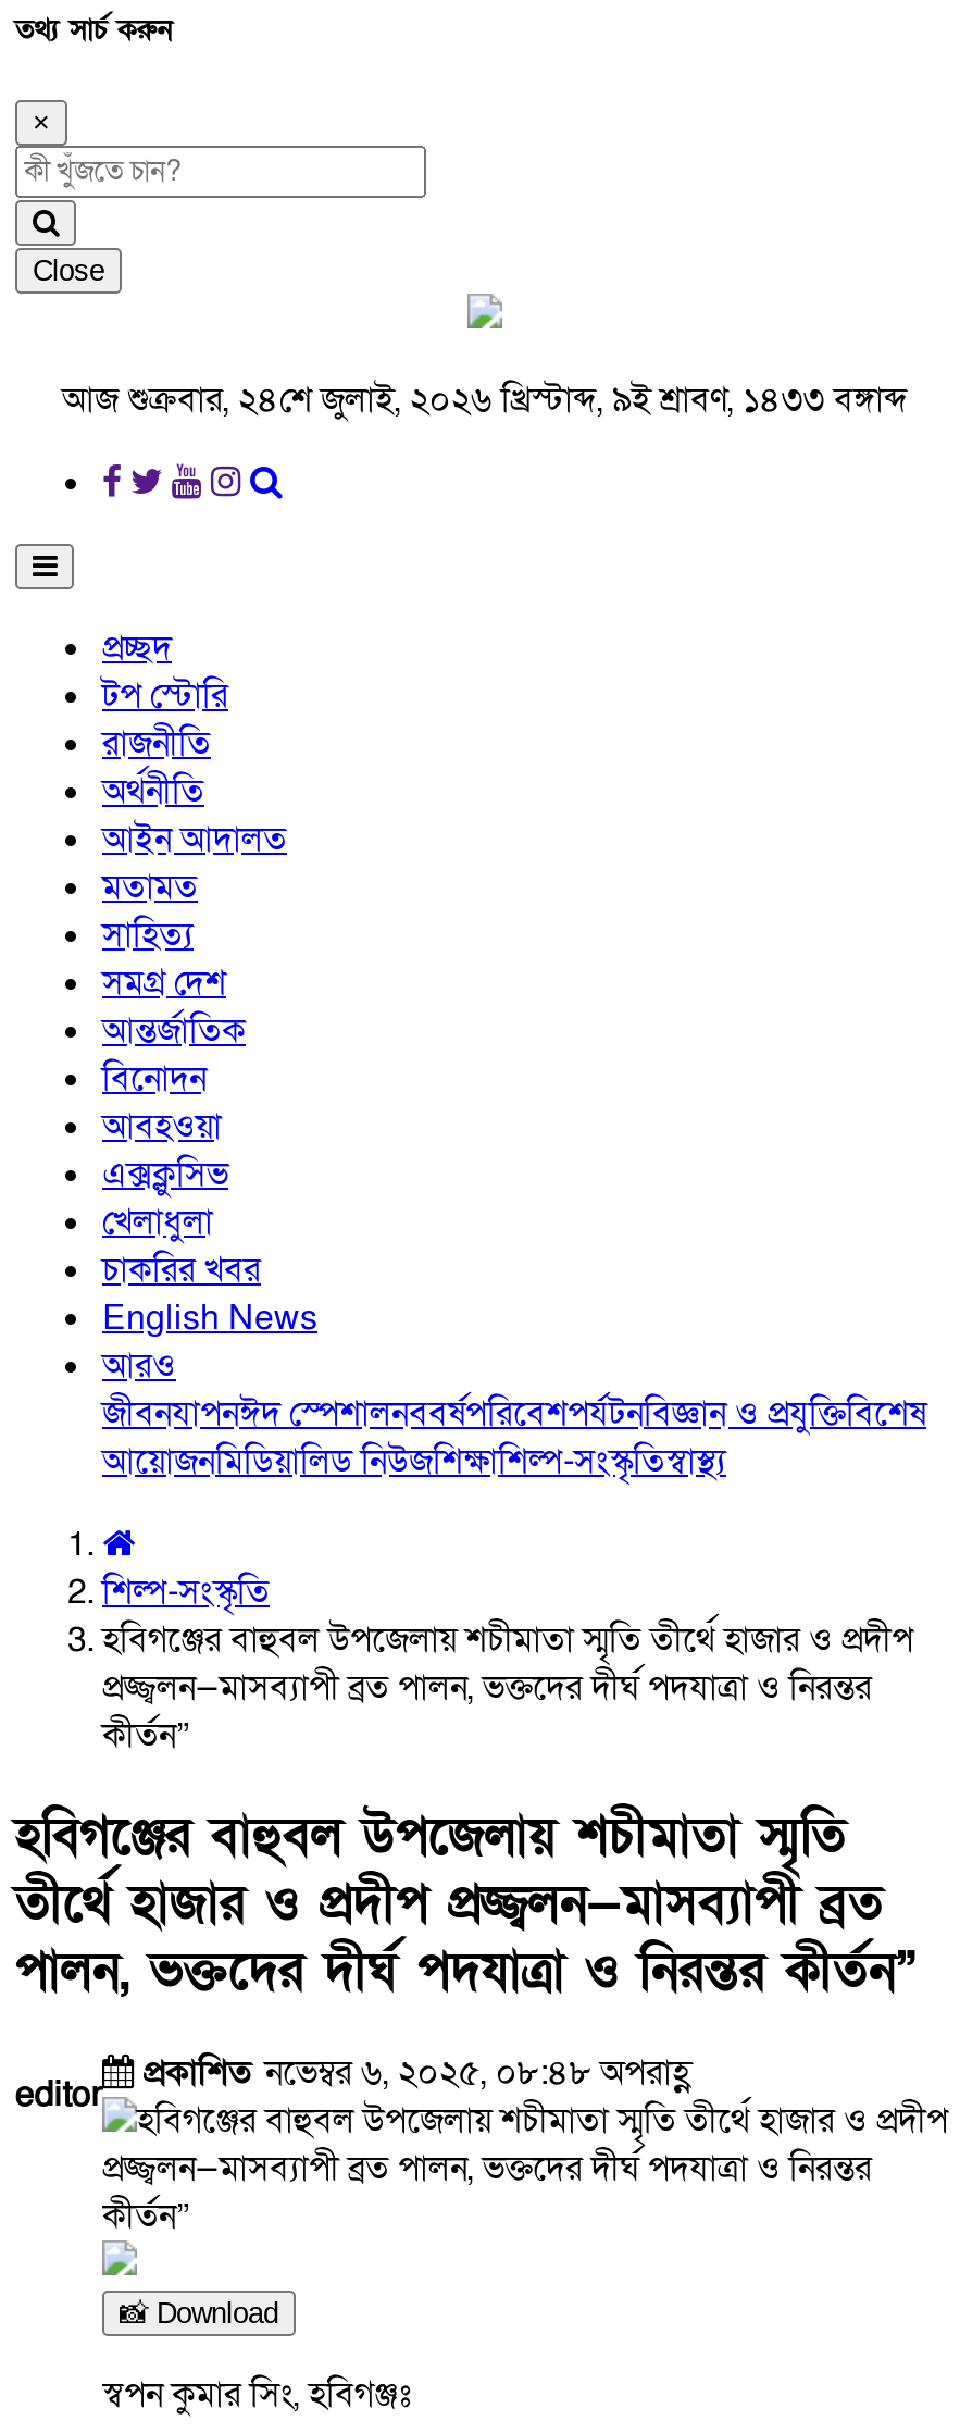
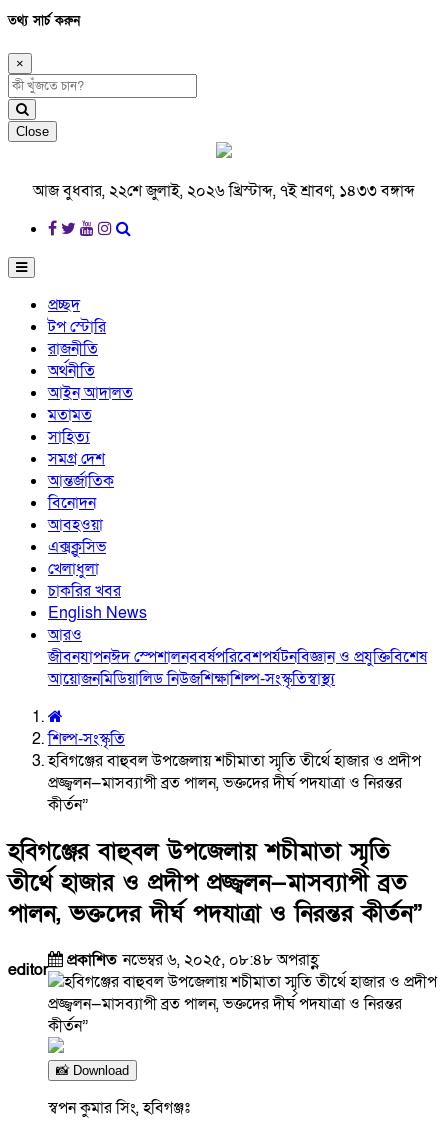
[62,377,908,425] আজ শুক্রবার, ২৪শে জুলাই, ২০২৬ খ্রিস্টাব্দ, ৯ই শ্রাবণ, ১৪৩৩ বঙ্গাব্দ -> [33,180,415,202] আজ বুধবার, ২২শে জুলাই, ২০২৬ খ্রিস্টাব্দ, ৭ই শ্রাবণ, ১৪৩৩ বঙ্গাব্দ

